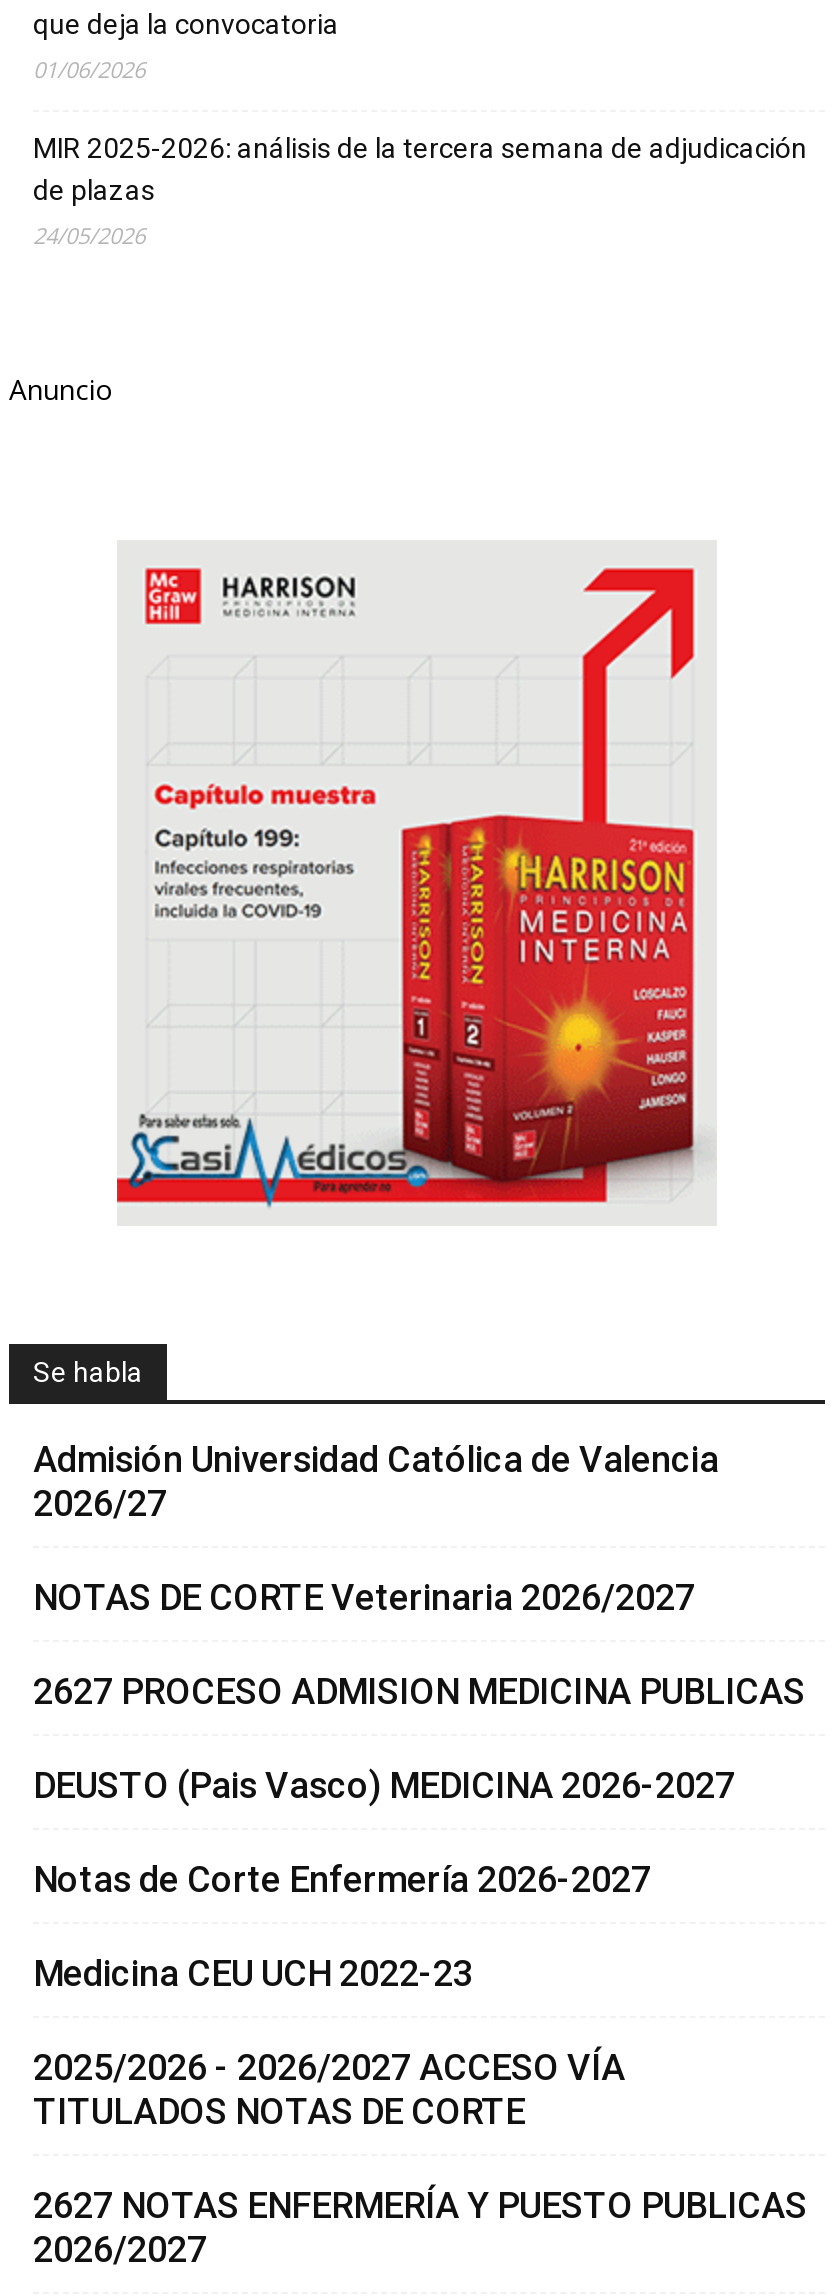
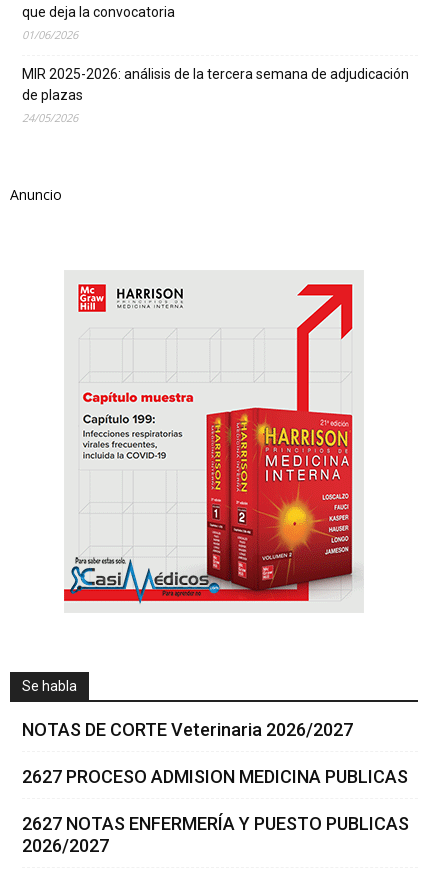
[33,1437,719,1523] Admisión Universidad Católica de Valencia | 2026/27 -> none
[33,1763,735,2131] DEUSTO (Pais Vasco) MEDICINA 2026-2027 | Notas de Corte Enfermería 2026-2027 | Medicina CEU UCH 2022-23 | 2025/2026 - 2026/2027 ACCESO VÍA | TITULADOS NOTAS DE CORTE -> none

